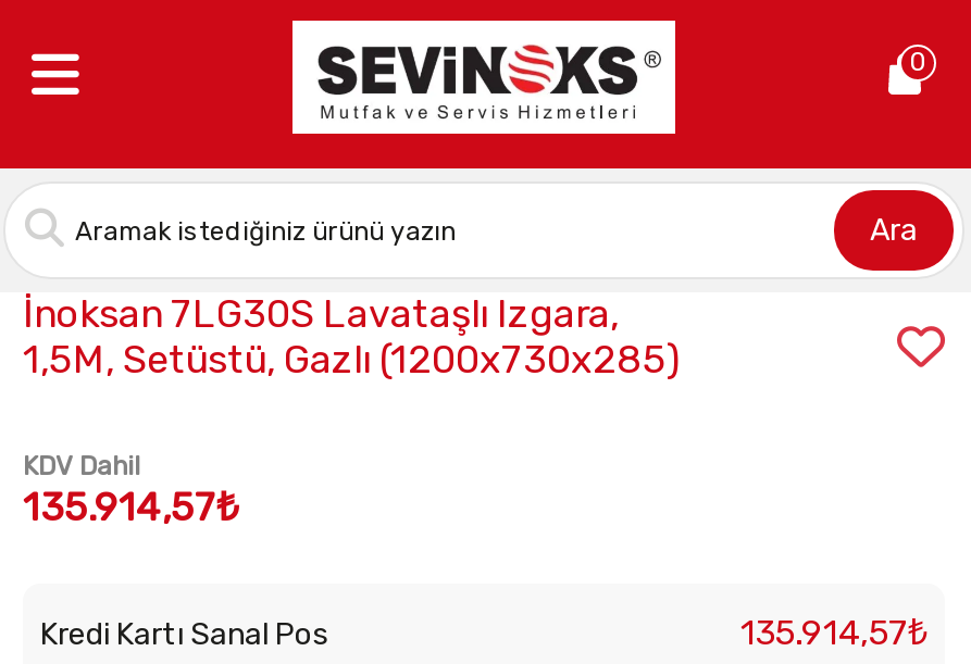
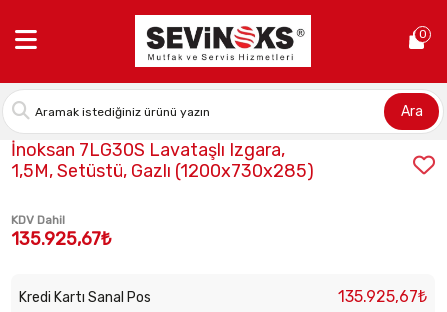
[23,484,238,531] 135.914,57₺ -> [11,228,111,250] 135.925,67₺
[740,612,928,653] 135.914,57₺ -> [338,287,427,306] 135.925,67₺

